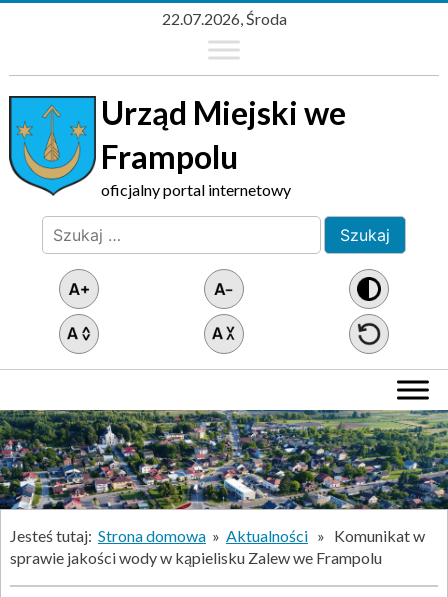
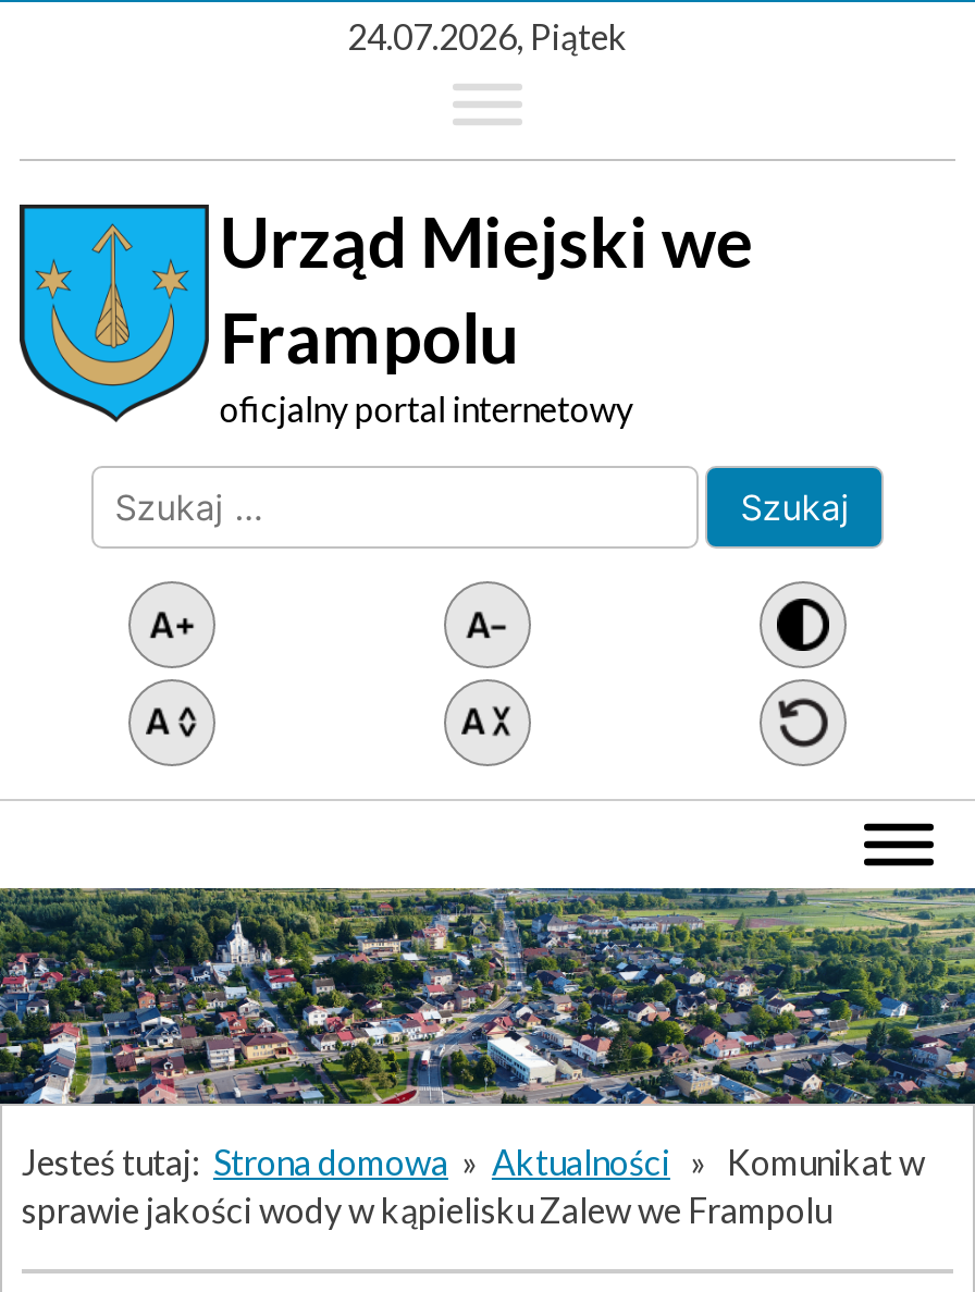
[161,9,286,28] 22.07.2026, Środa -> [347,15,628,57] 24.07.2026, Piątek

